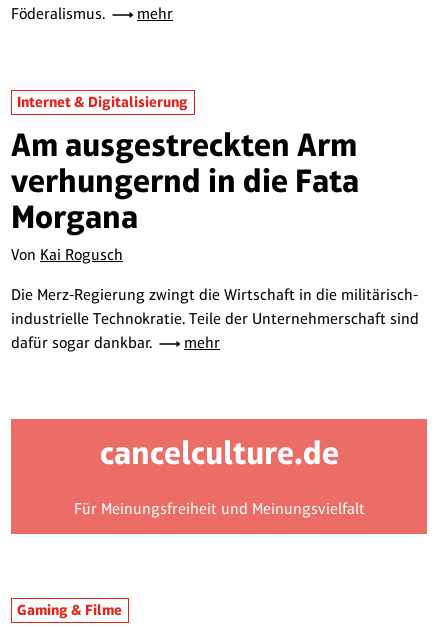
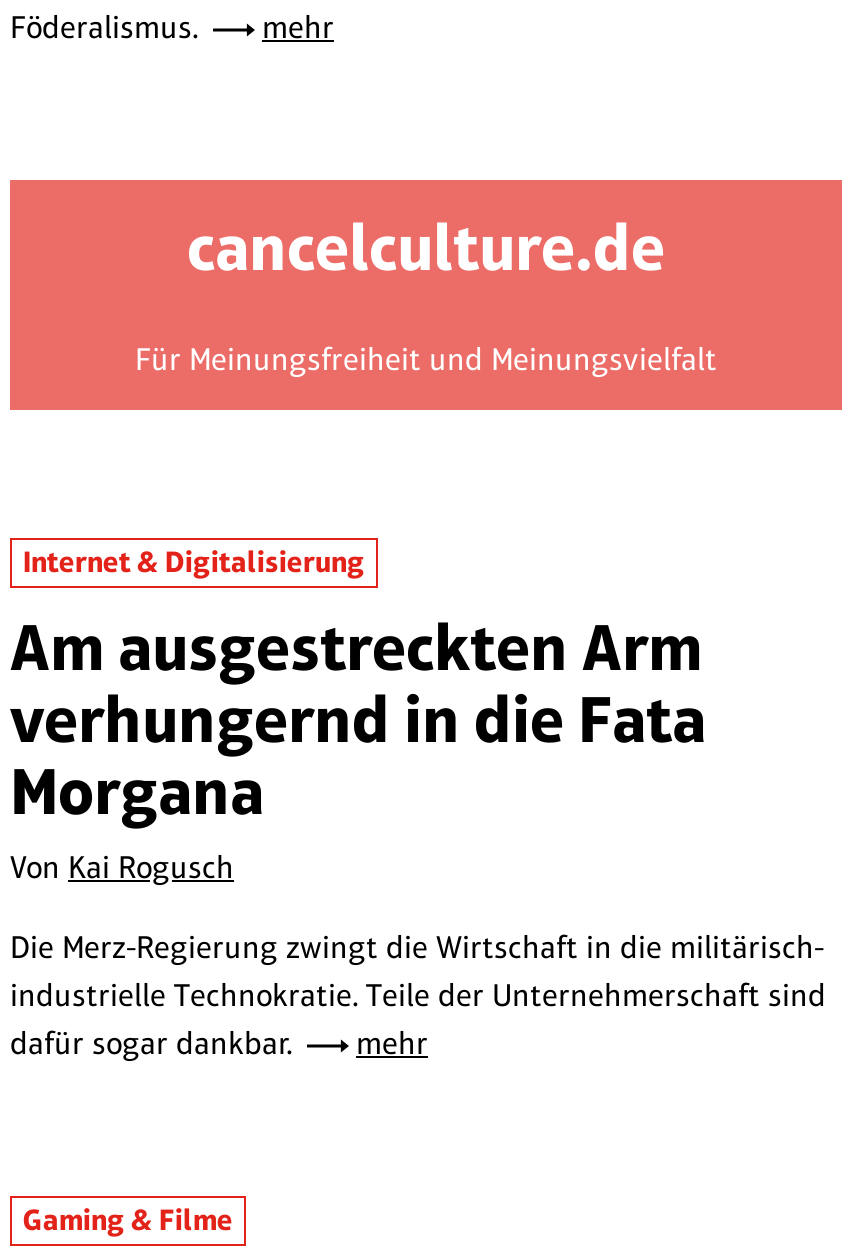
moved [11,93,419,352] -> [10,543,826,1061]: Internet & Digitalisierung | Am ausgestreckten Arm | verhungernd in die Fata | ... | dafür sogar dankbar. | mehr
moved [73,433,364,518] -> [135,207,717,377]: cancelculture.de | Für Meinungsfreiheit und Meinungsvielfalt

